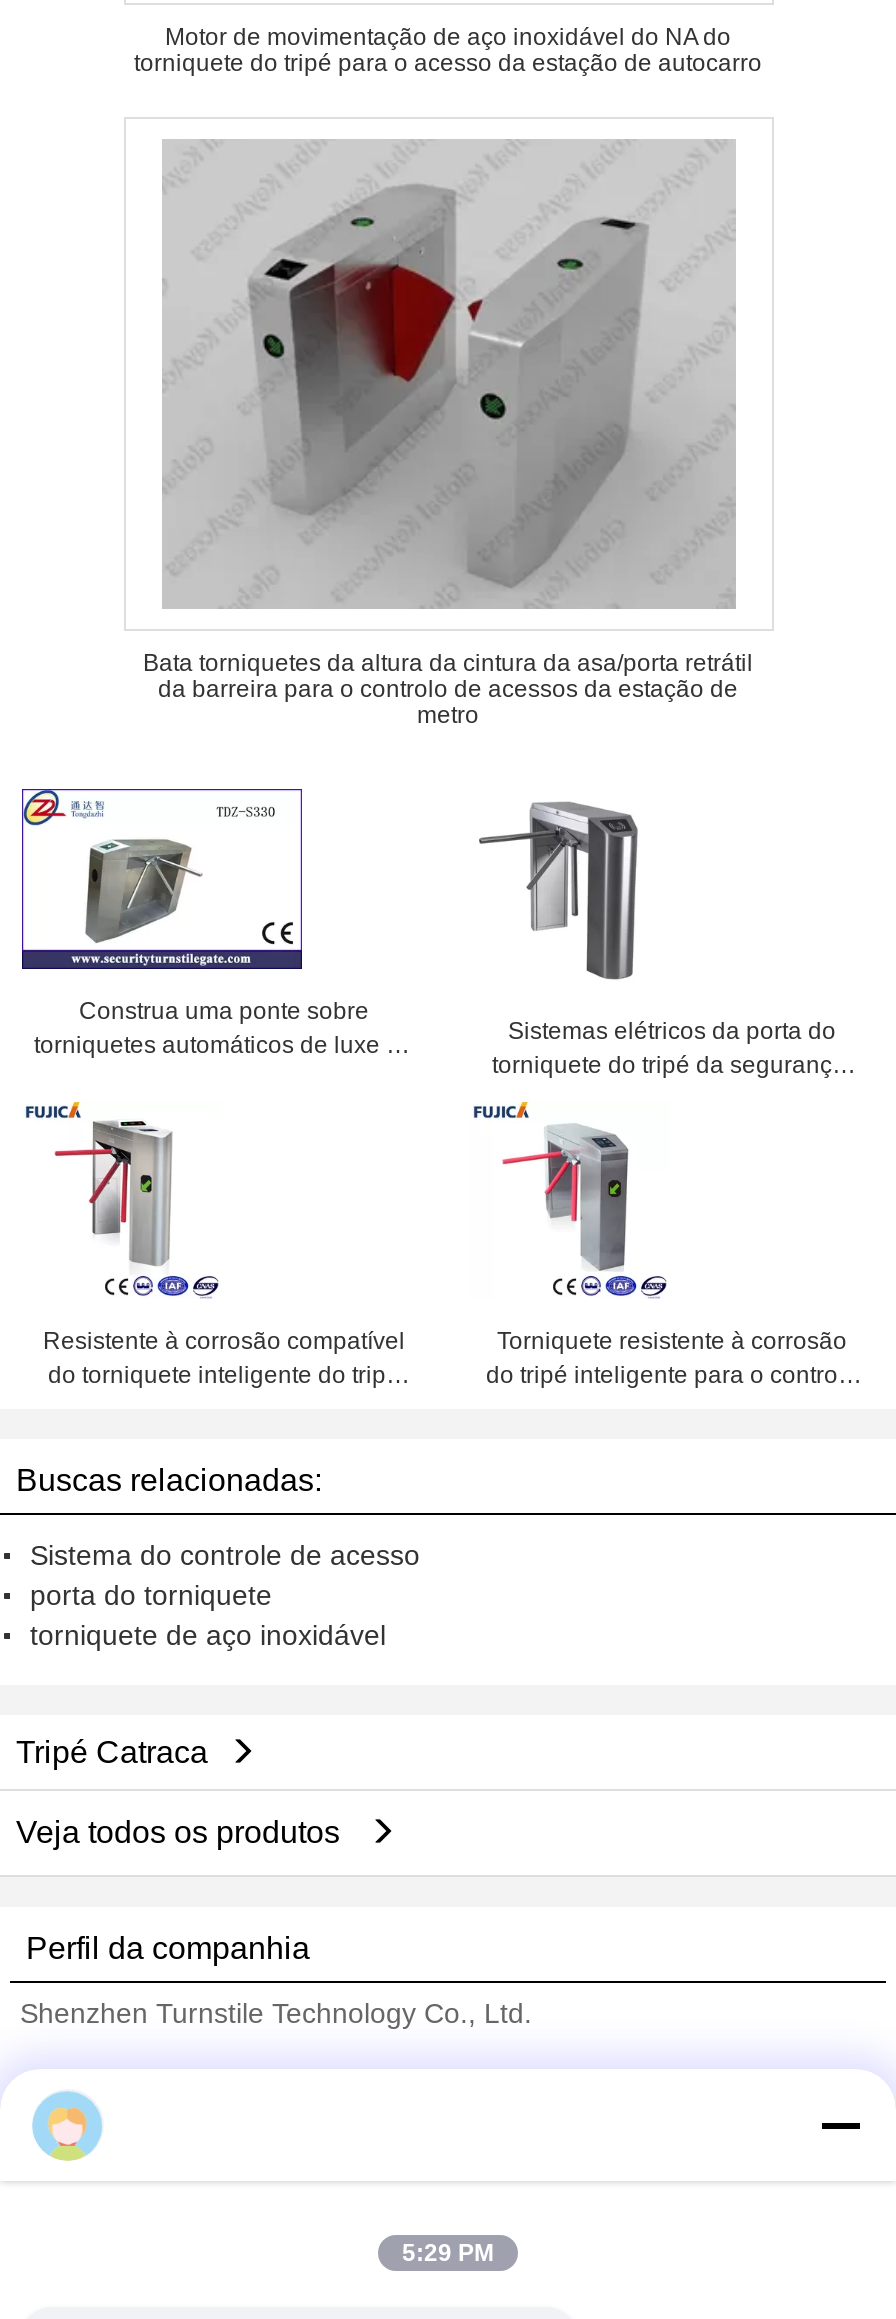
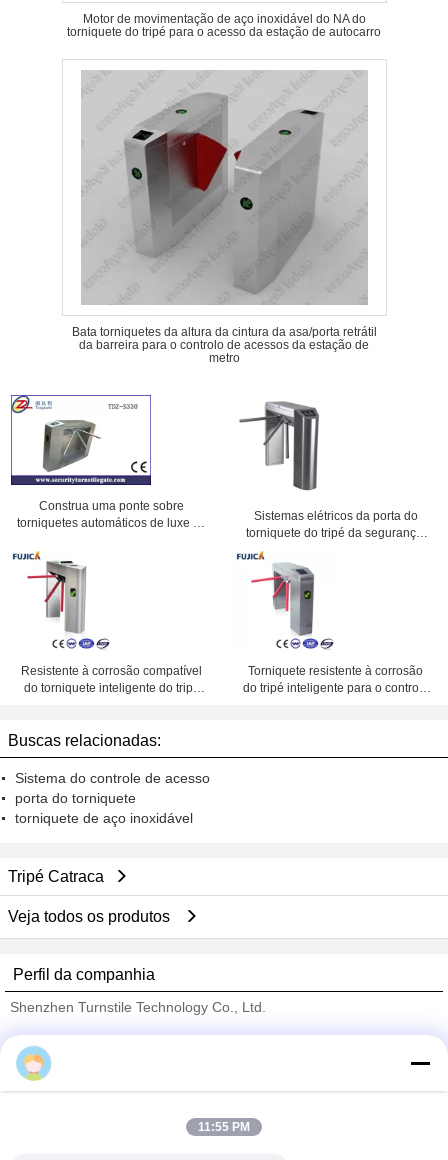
[402,2239,494,2267] 5:29 PM -> [198,1120,250,1134] 11:55 PM

